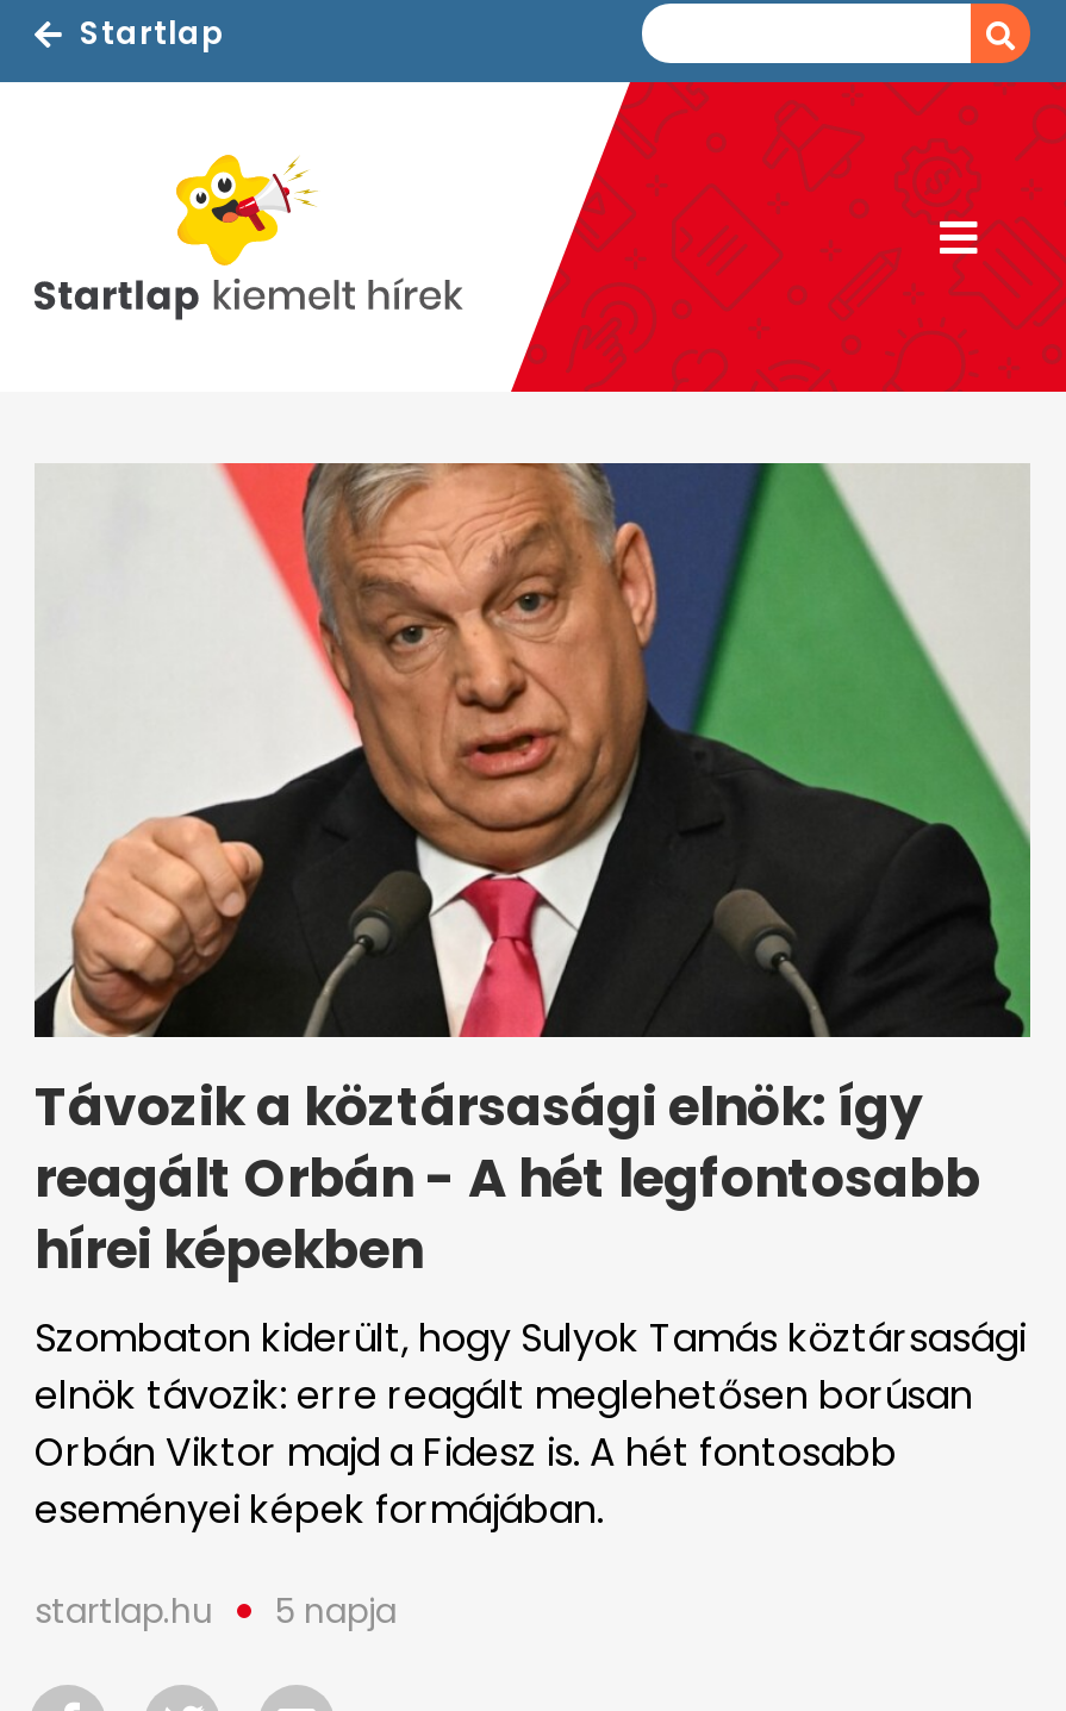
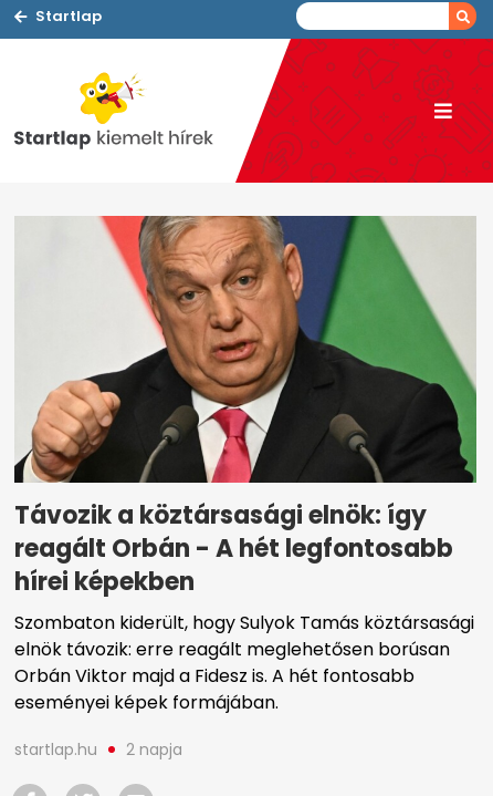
[35,1587,397,1635] startlap.hu 5 napja -> [14,738,182,760] startlap.hu 2 napja

